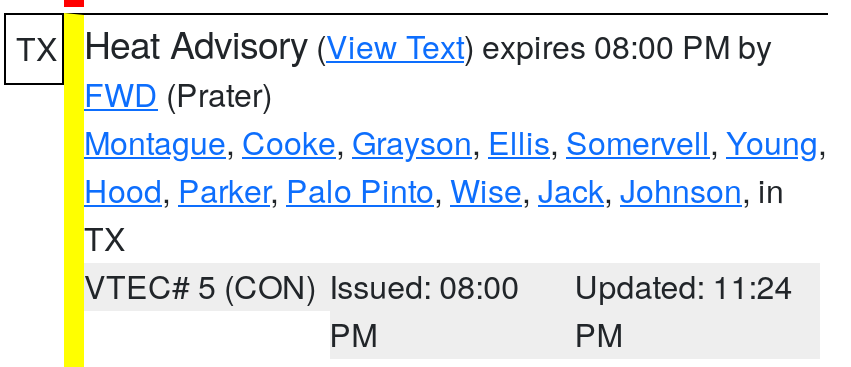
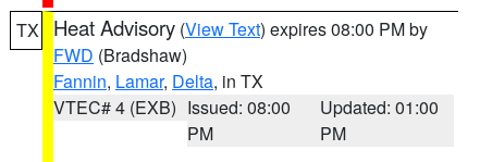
[84,71,826,309] FWD (Prater) | Montague, Cooke, Grayson, Ellis, Somervell, Young, | Hood, Parker, Palo Pinto, Wise, Jack, Johnson, in | TX | VTEC# 5 (CON) Issued: 08:00 -> [53,42,290,120] FWD (Bradshaw) | Fannin, Lamar, Delta, in TX | VTEC# 4 (EXB) Issued: 08:00
[574,263,792,309] Updated: 11:24 -> [320,95,439,120] Updated: 01:00

